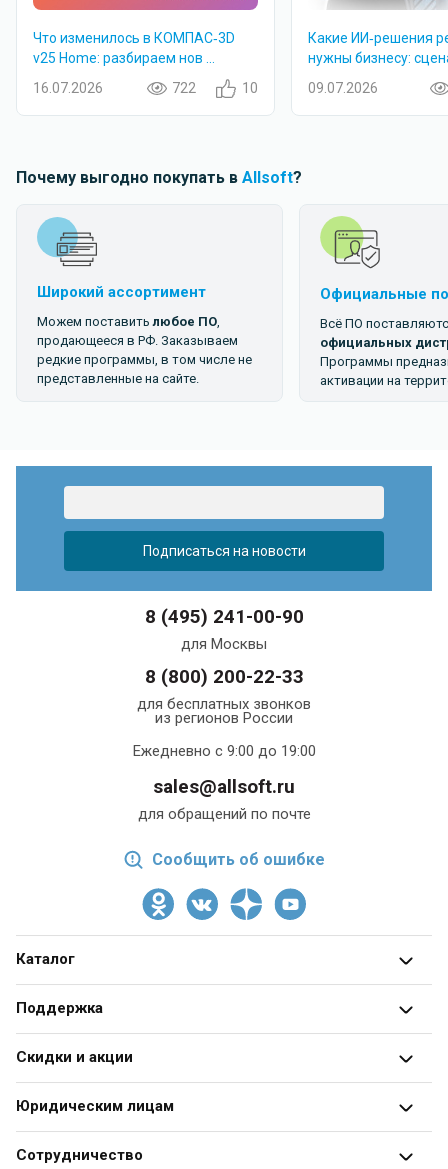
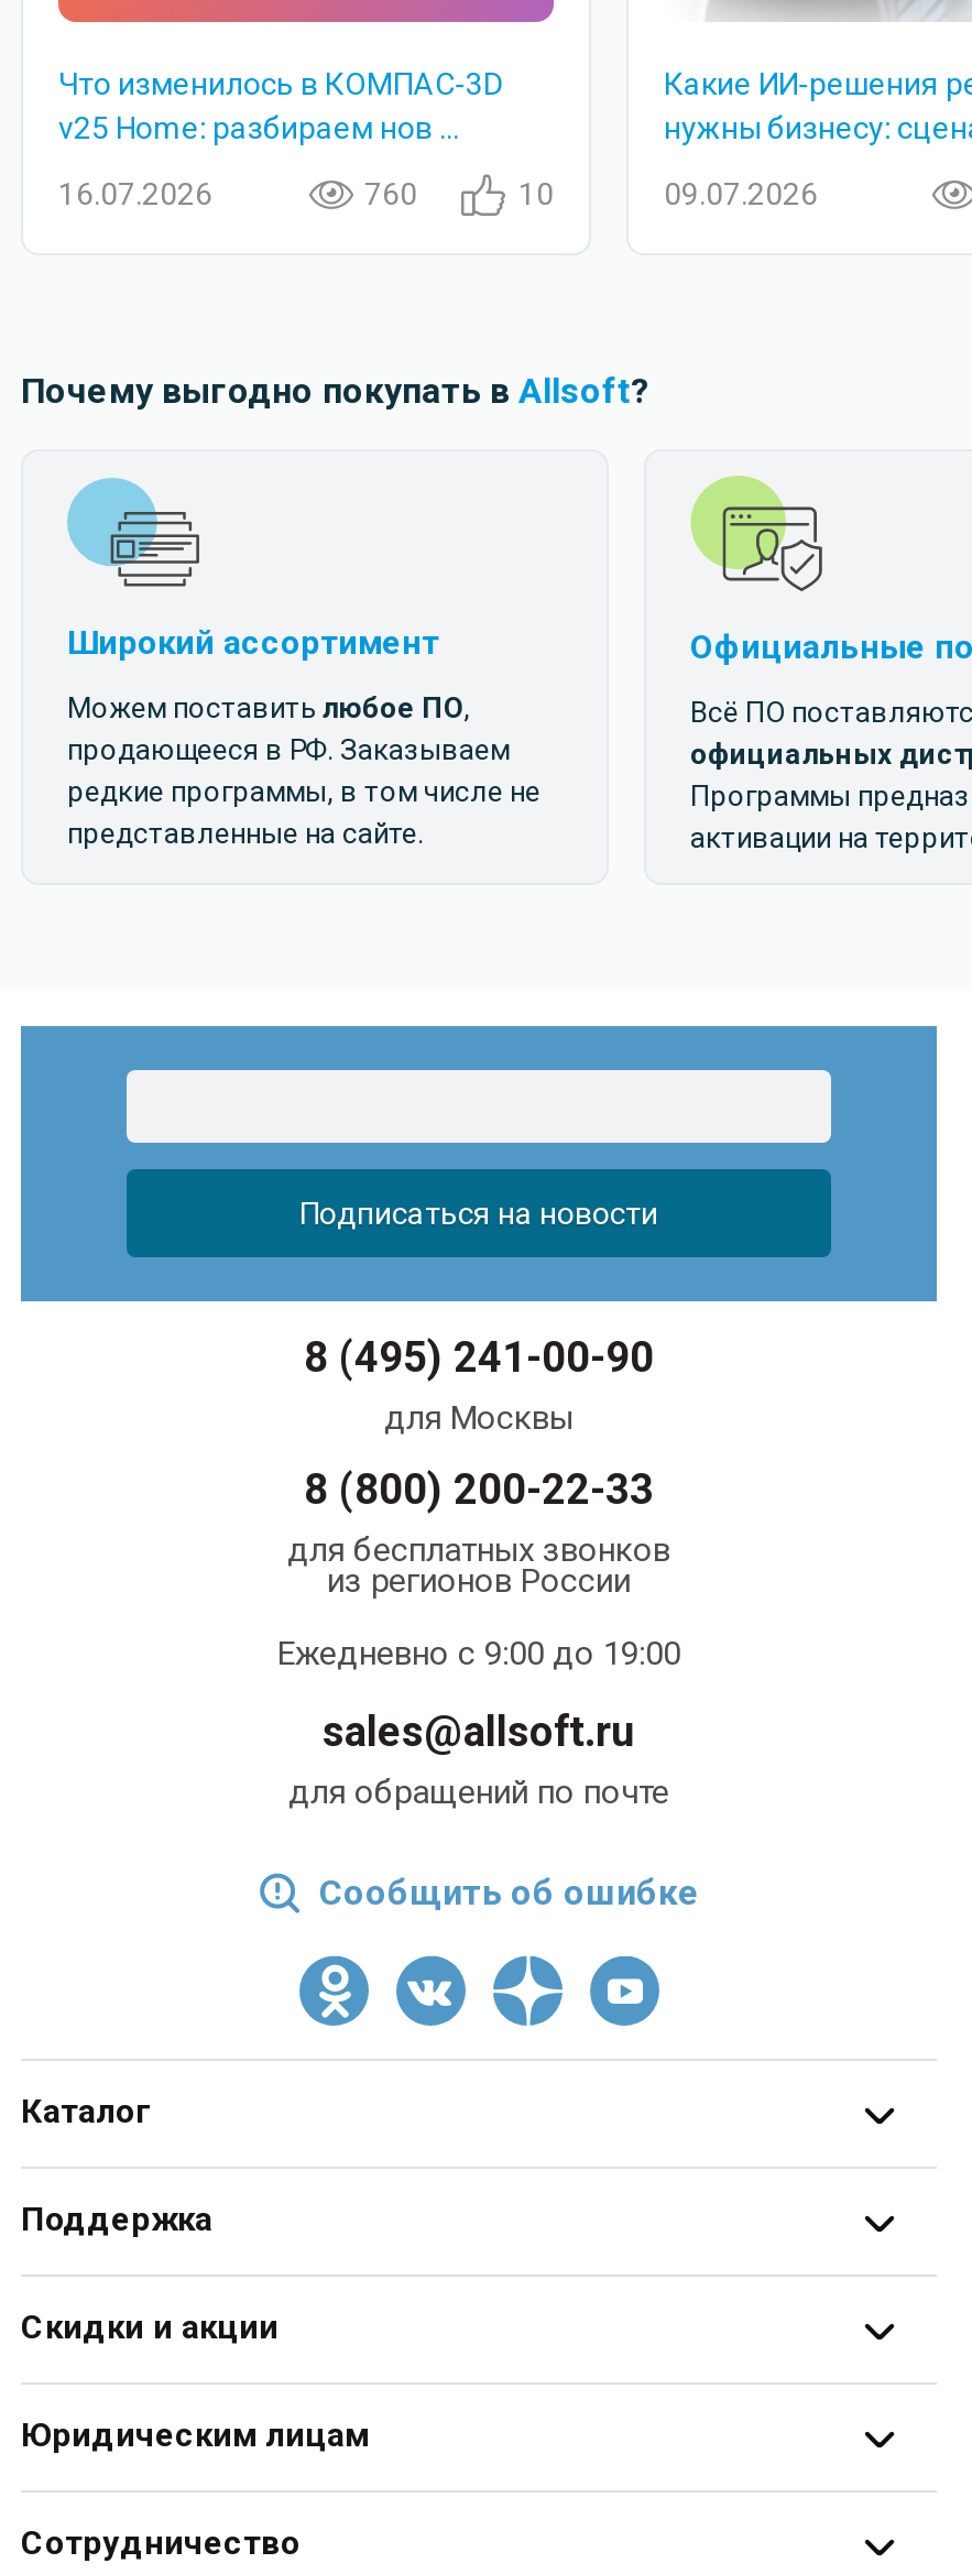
[172,80,196,96] 722 -> [364,176,417,211] 760

